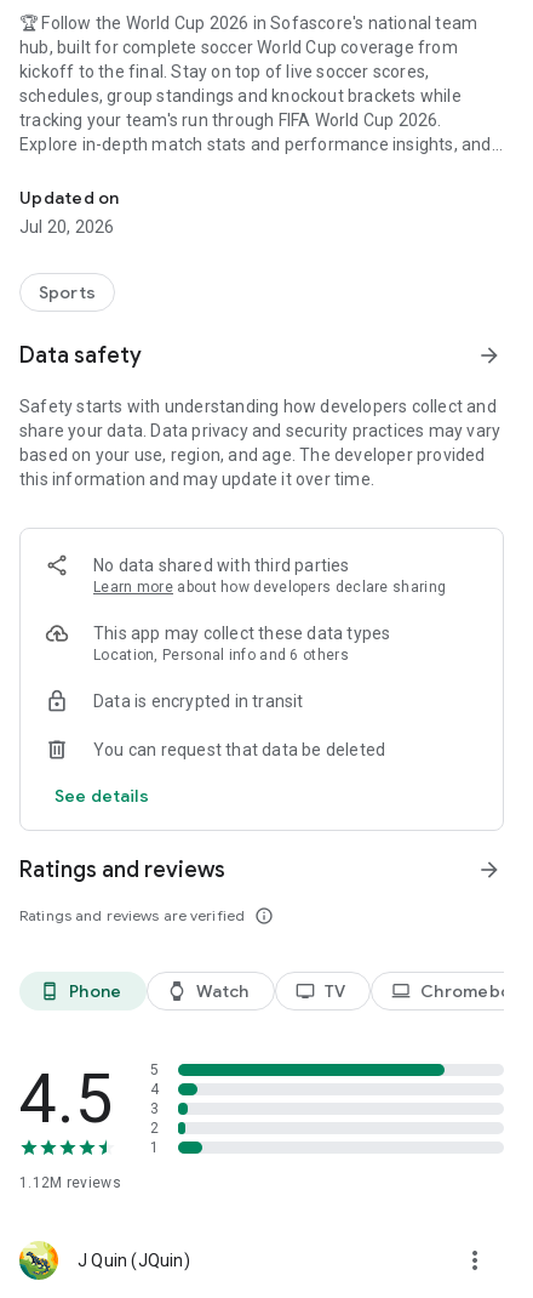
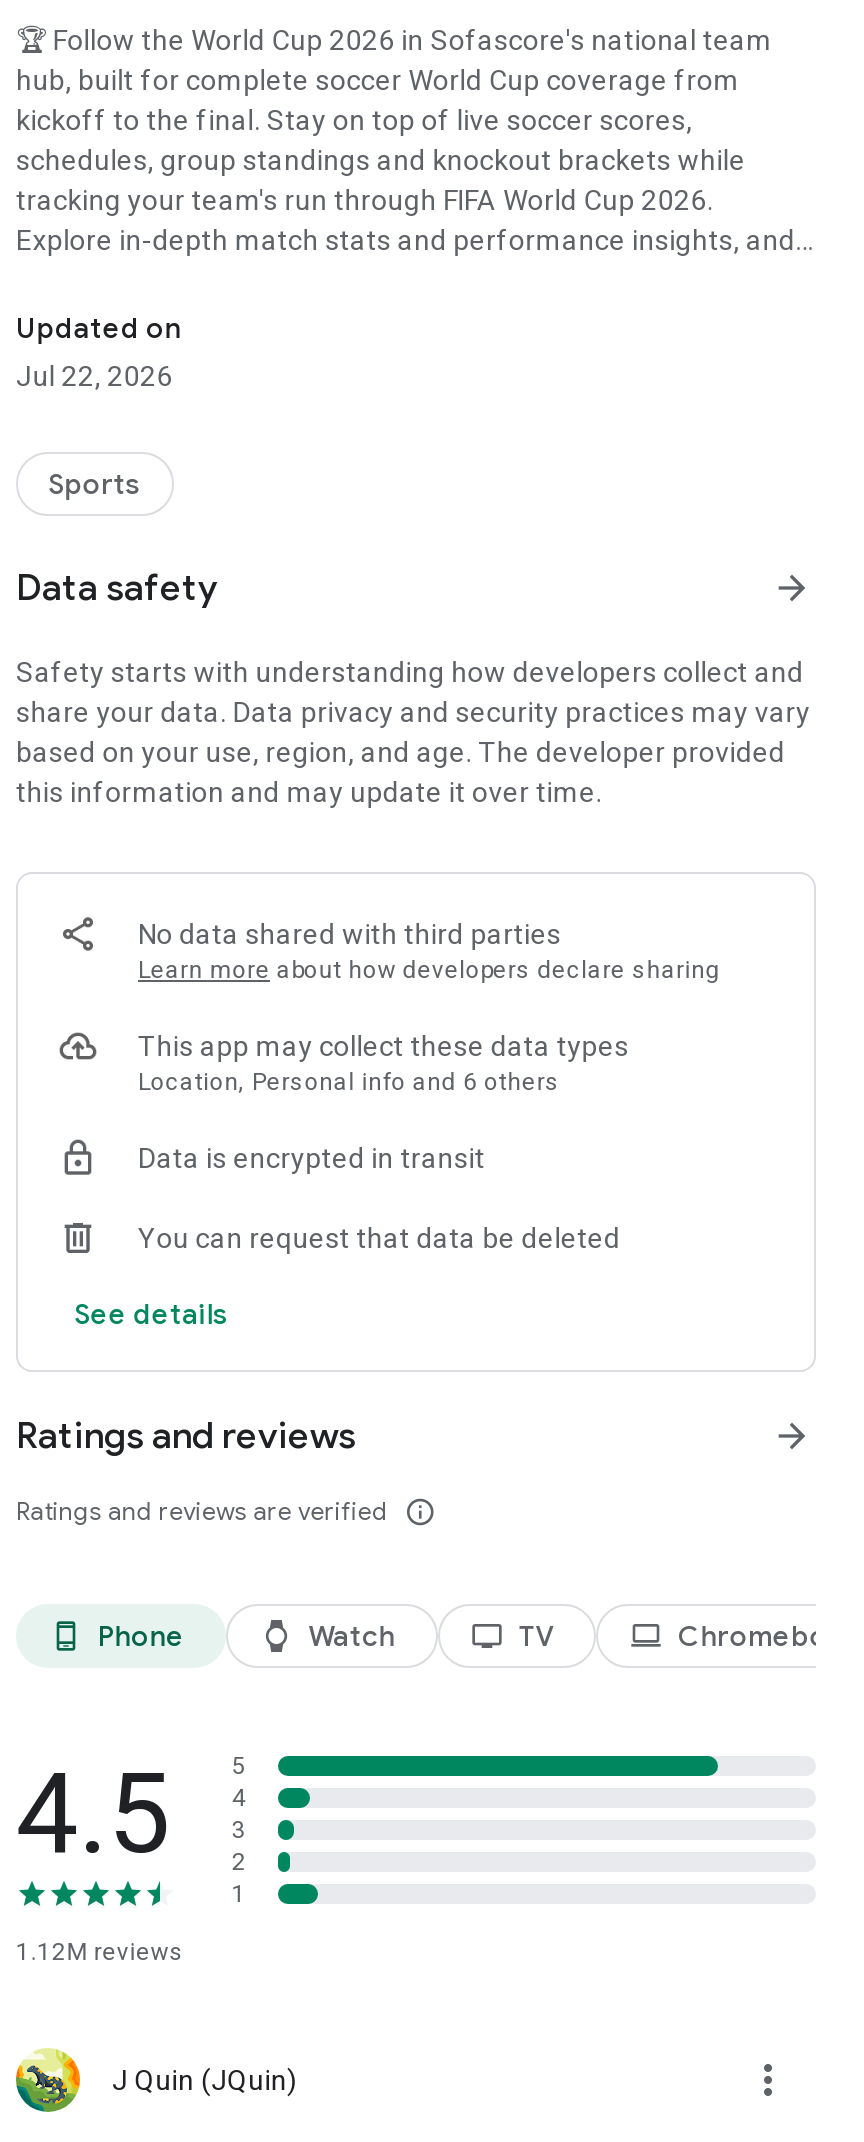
[19,217,114,237] Jul 20, 2026 -> [16,360,173,392] Jul 22, 2026

